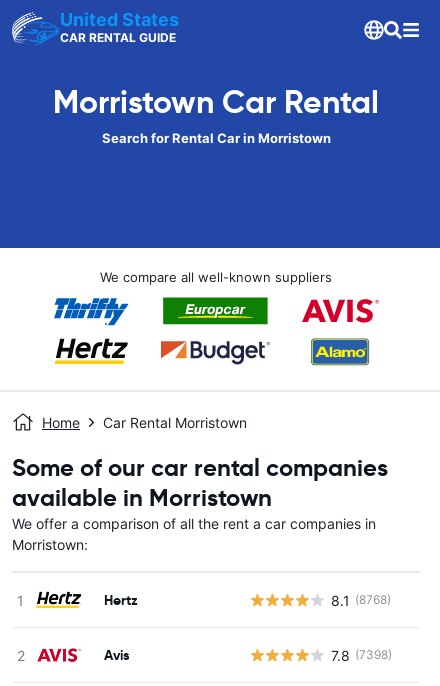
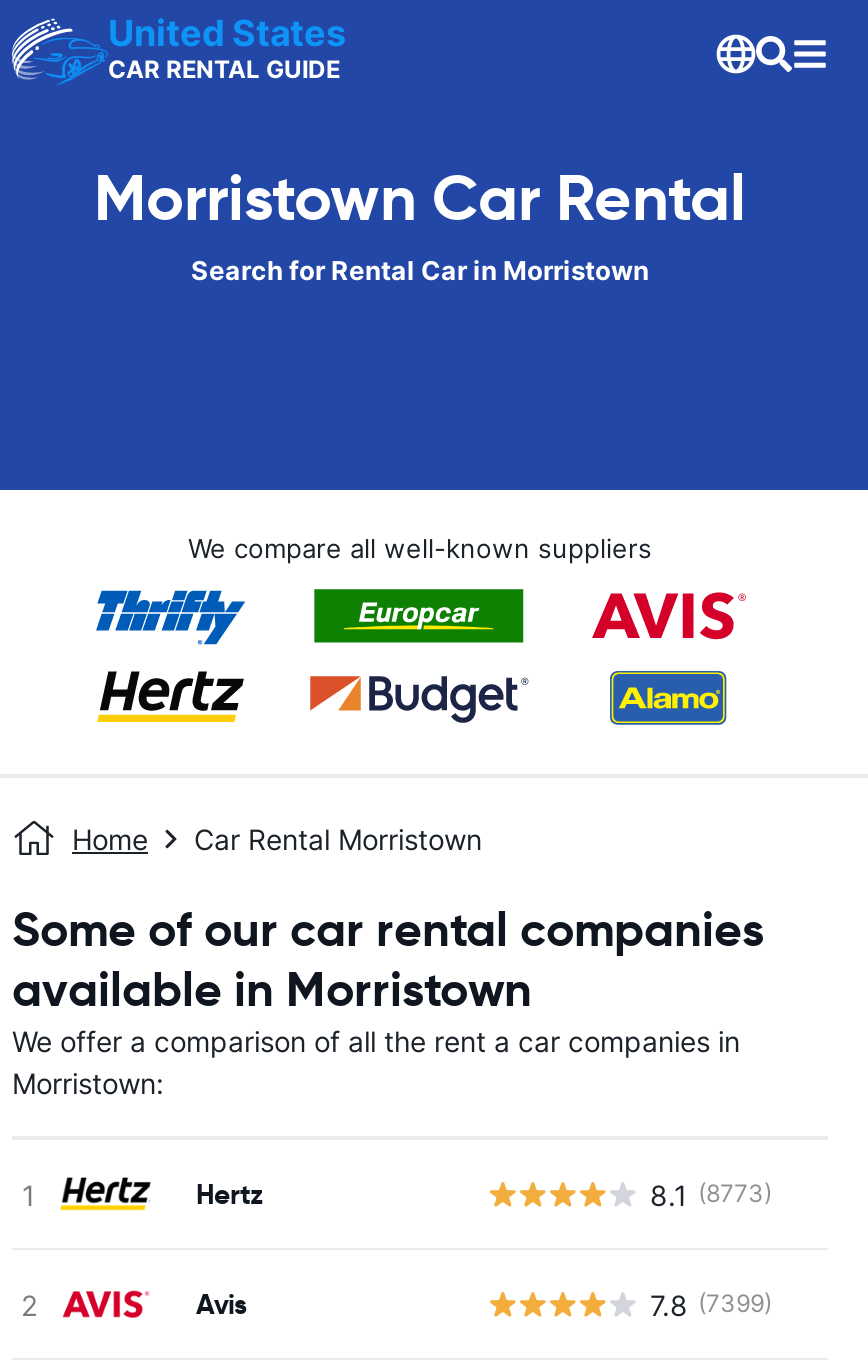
[331,591,391,608] 8.1 (8768) -> [650,1177,772,1211] 8.1 (8773)
[331,646,392,663] 7.8 (7398) -> [650,1287,772,1321] 7.8 (7399)

